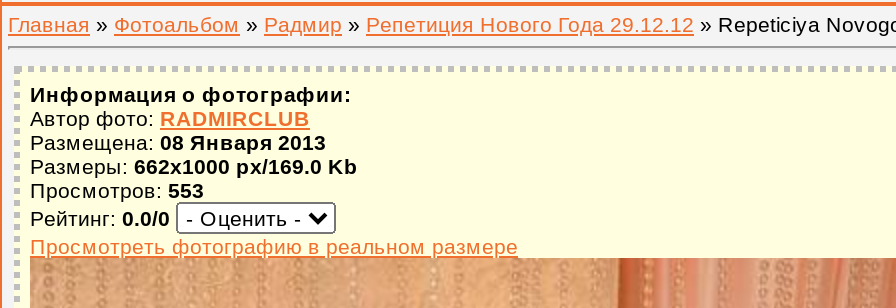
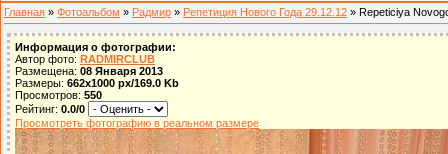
[30,179,204,203] Просмотров: 553 -> [15,89,102,101] Просмотров: 550

